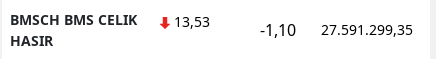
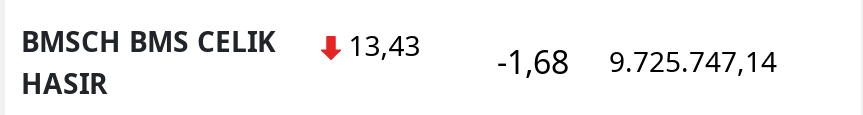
[10,10,210,31] BMSCH BMS CELIK 13,53 -> [21,22,421,64] BMSCH BMS CELIK 13,43
[260,19,296,41] -1,10 -> [497,40,569,84] -1,68
[321,20,413,39] 27.591.299,35 -> [609,42,777,80] 9.725.747,14

